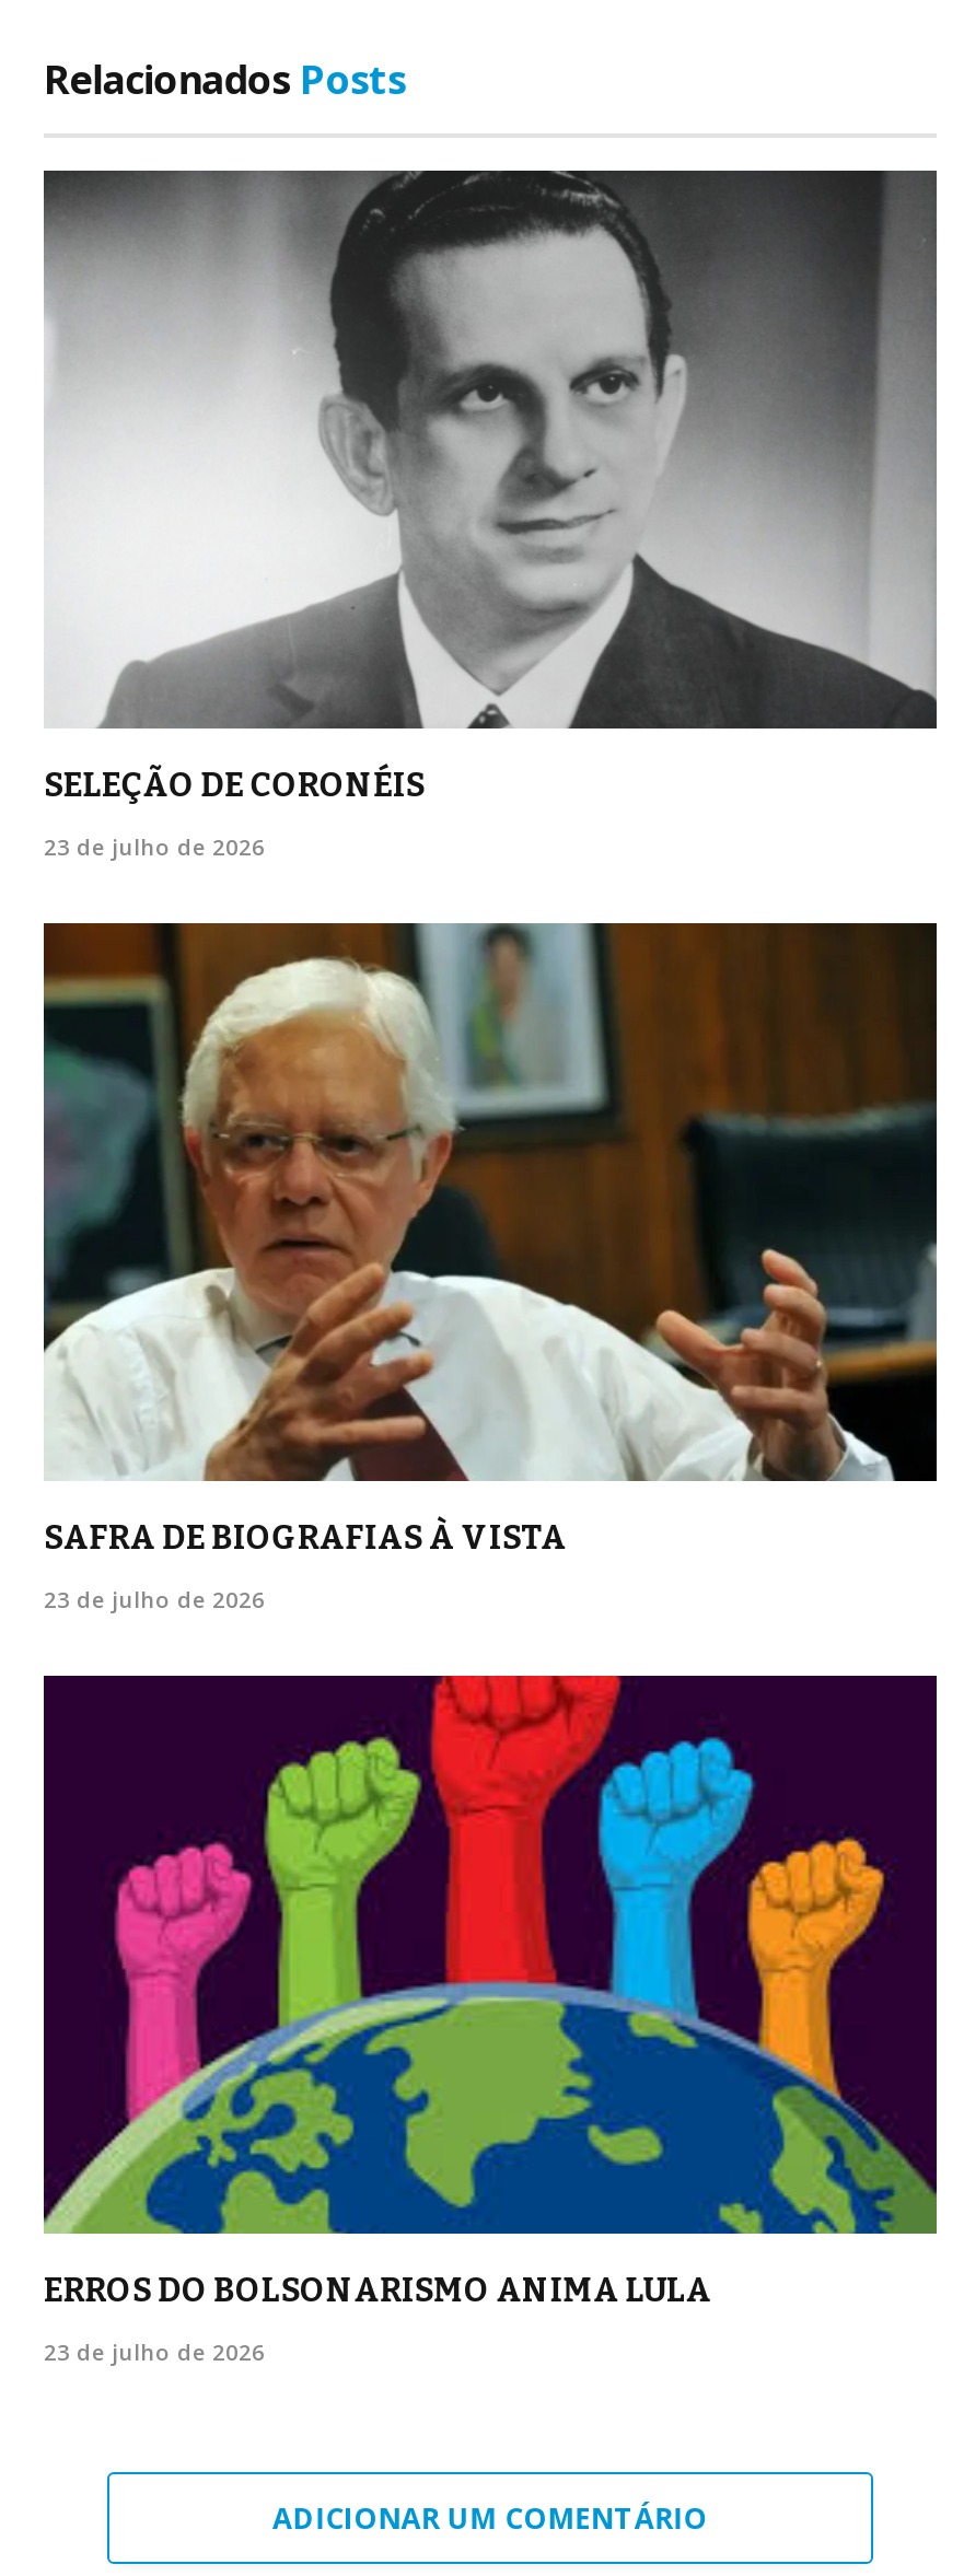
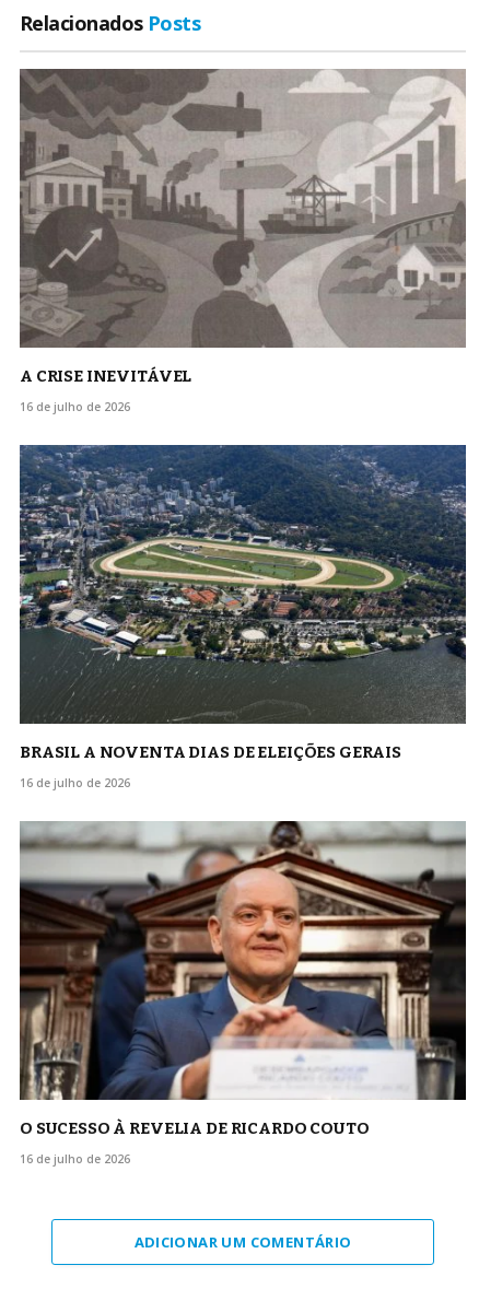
[44,168,939,804] [image] | SELEÇÃO DE CORONÉIS -> [19,69,466,386] [image] | A CRISE INEVITÁVEL
[44,831,265,861] 23 de julho de 2026 -> [20,399,130,414] 16 de julho de 2026
[42,921,939,1557] [image] | SAFRA DE BIOGRAFIAS À VISTA -> [19,444,467,762] [image] | BRASIL A NOVENTA DIAS DE ELEIÇÕES GERAIS
[44,1583,265,1614] 23 de julho de 2026 -> [20,775,130,790] 16 de julho de 2026
[42,1674,939,2310] [image] | ERROS DO BOLSONARISMO ANIMA LULA -> [19,820,467,1138] [image] | O SUCESSO À REVELIA DE RICARDO COUTO
[44,2336,265,2366] 23 de julho de 2026 -> [20,1151,130,1166] 16 de julho de 2026

